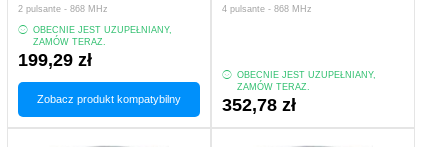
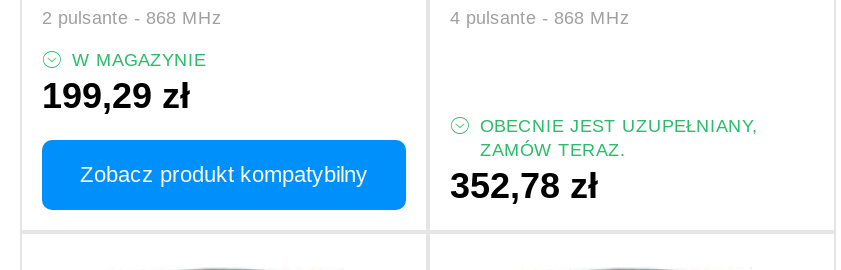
[33,25,172,47] OBECNIE JEST UZUPEŁNIANY, | ZAMÓW TERAZ. -> [72,50,206,70] W MAGAZYNIE

